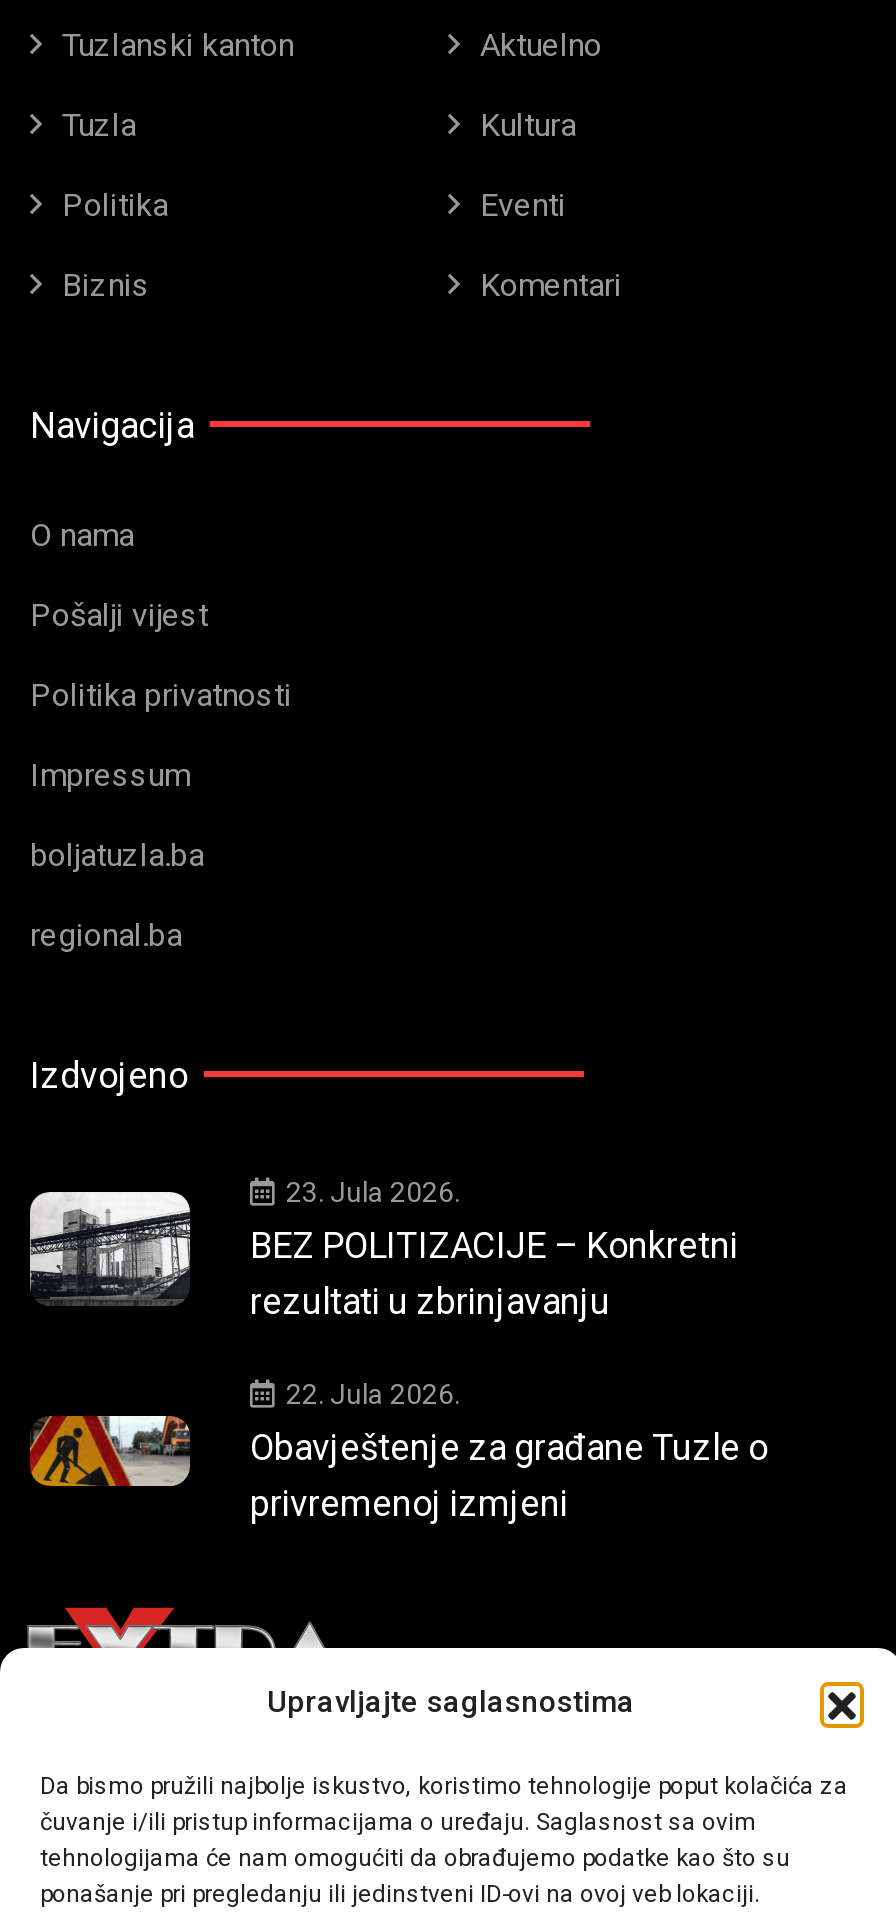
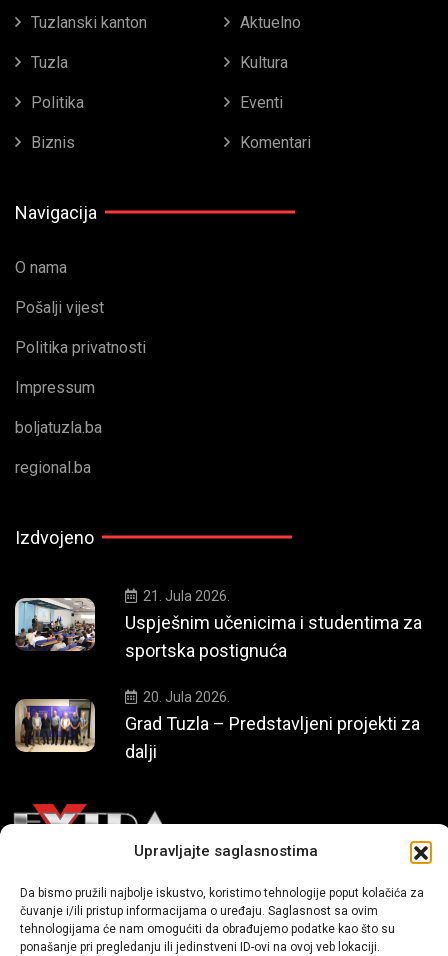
[30,1175,738,1321] [image] | 23. Jula 2026. | BEZ POLITIZACIJE – Konkretni | rezultati u zbrinjavanju -> [15,588,422,661] [image] | 21. Jula 2026. | Uspješnim učenicima i studentima za | sportska postignuća
[28,1377,768,1523] [image] | 22. Jula 2026. | Obavještenje za građane Tuzle o | privremenoj izmjeni -> [14,689,420,762] [image] | 20. Jula 2026. | Grad Tuzla – Predstavljeni projekti za | dalji

